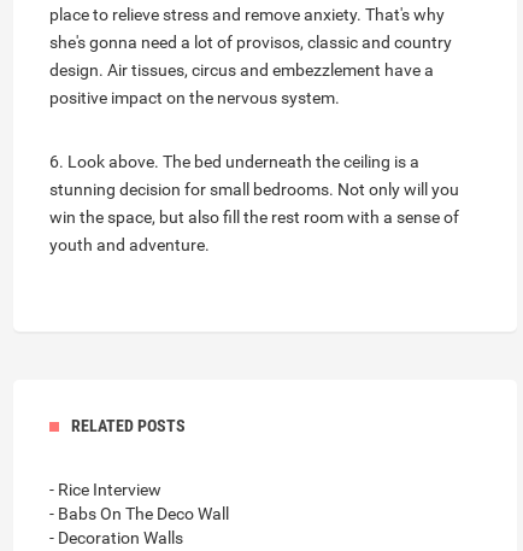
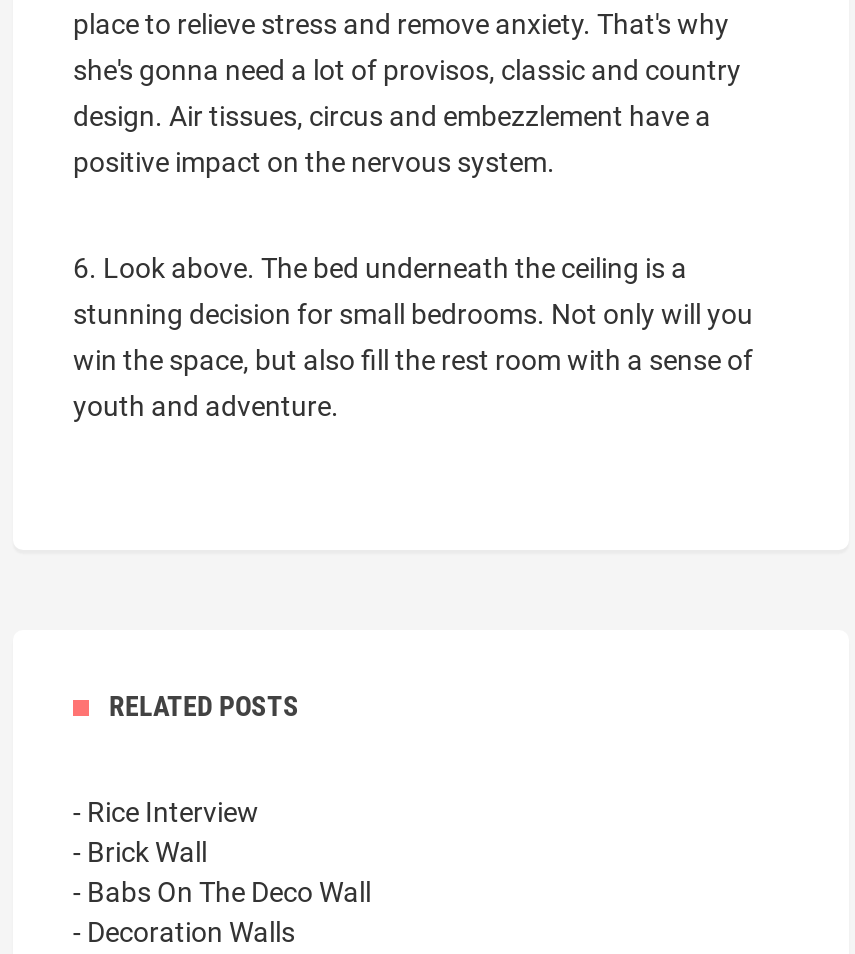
none -> [73,836,207,868] - Brick Wall

